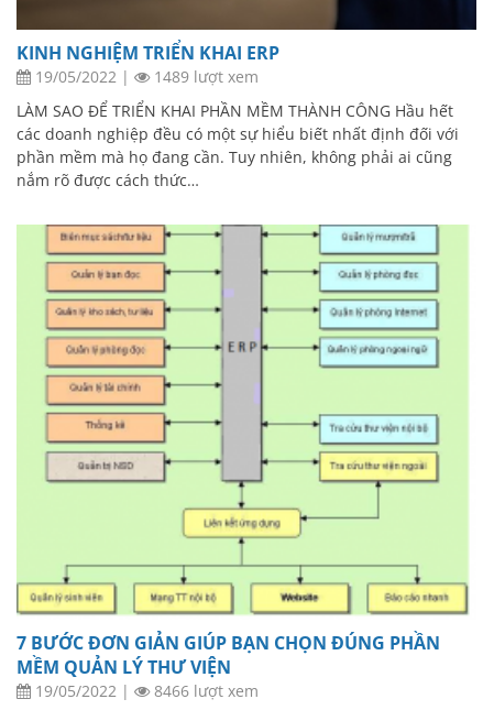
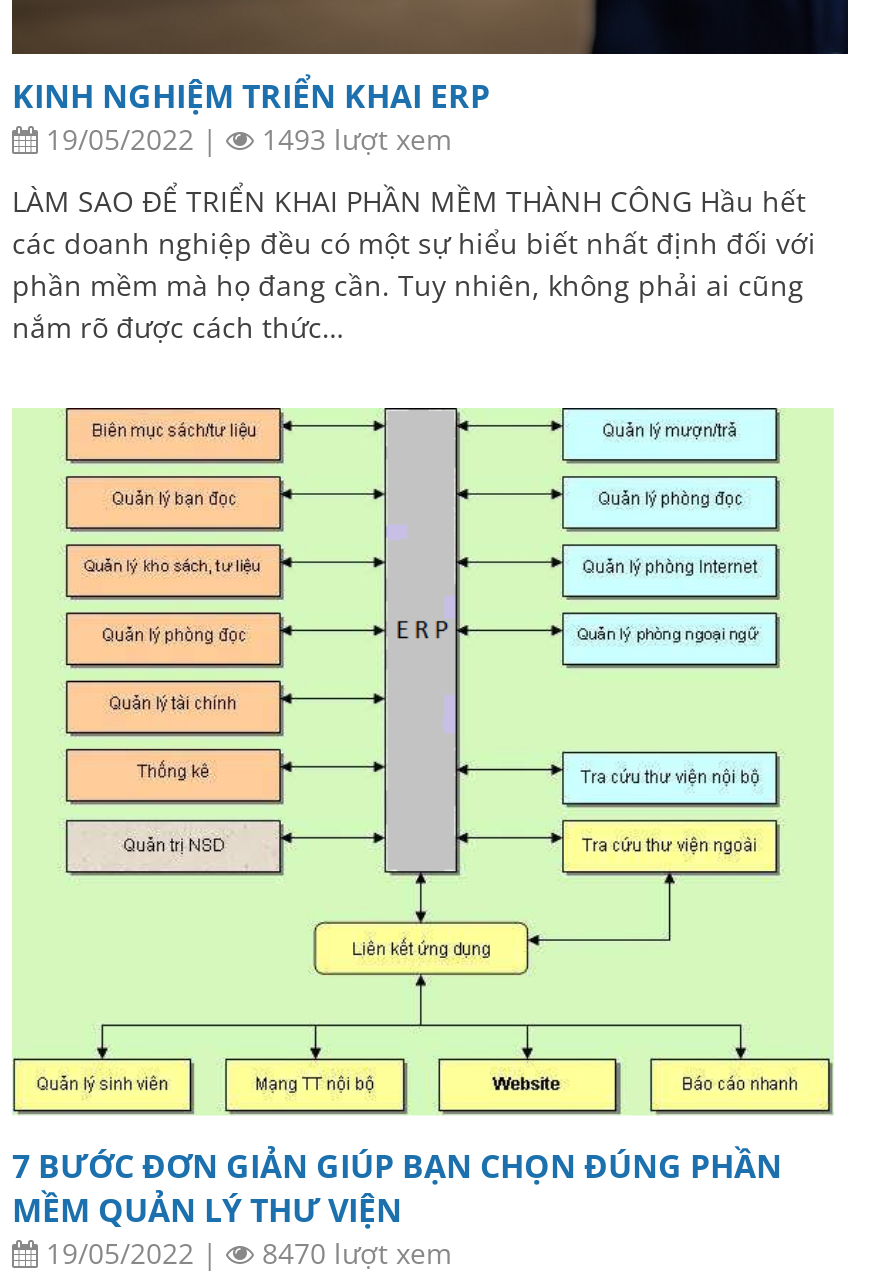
[150,66,259,87] 1489 lượt xem -> [254,121,452,159] 1493 lượt xem
[150,680,259,701] 8466 lượt xem -> [254,1235,452,1273] 8470 lượt xem

